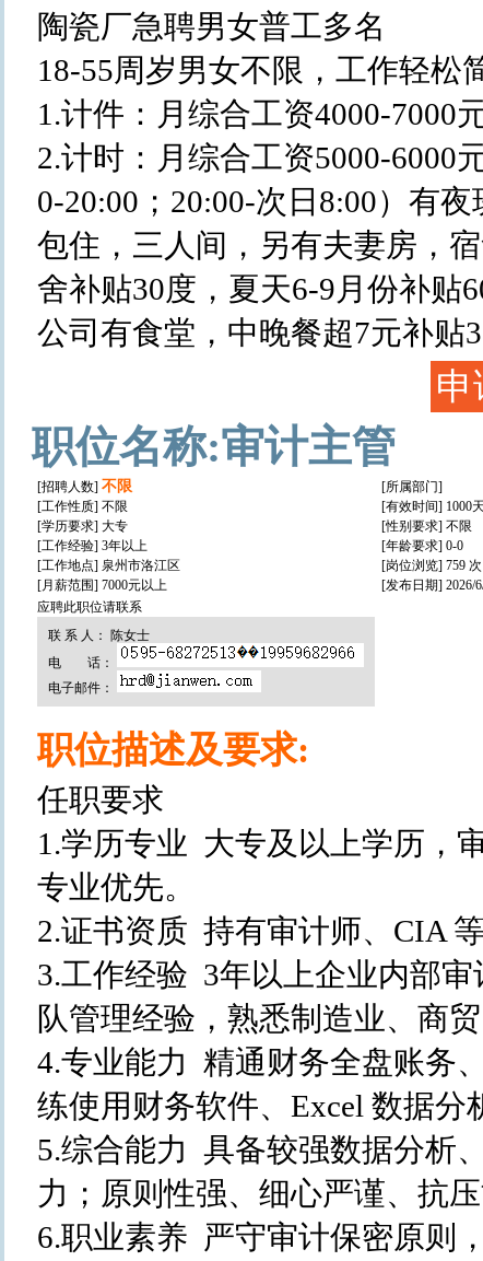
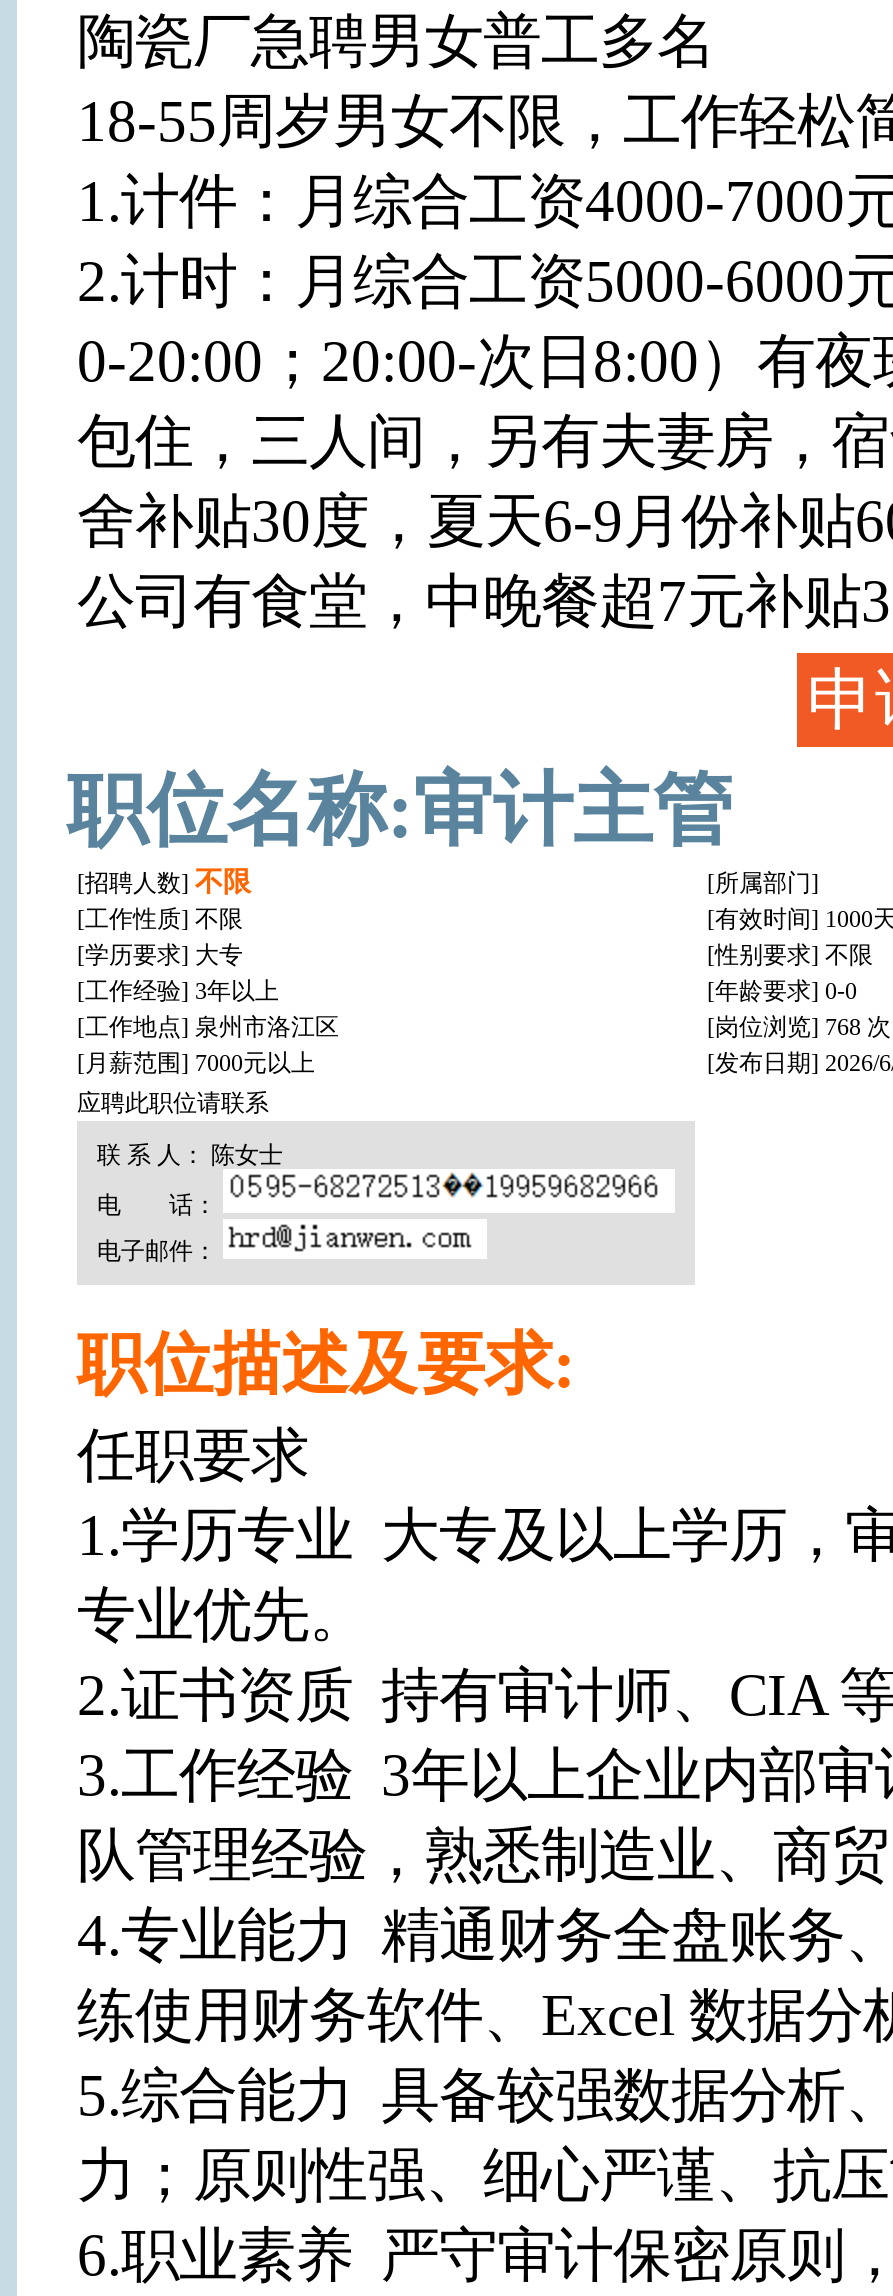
[381,558,482,573] [岗位浏览] 759 次 -> [707,1013,891,1041] [岗位浏览] 768 次

